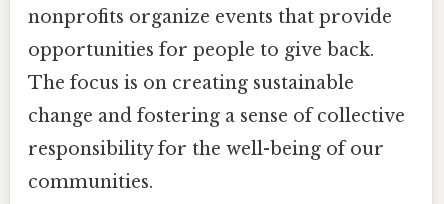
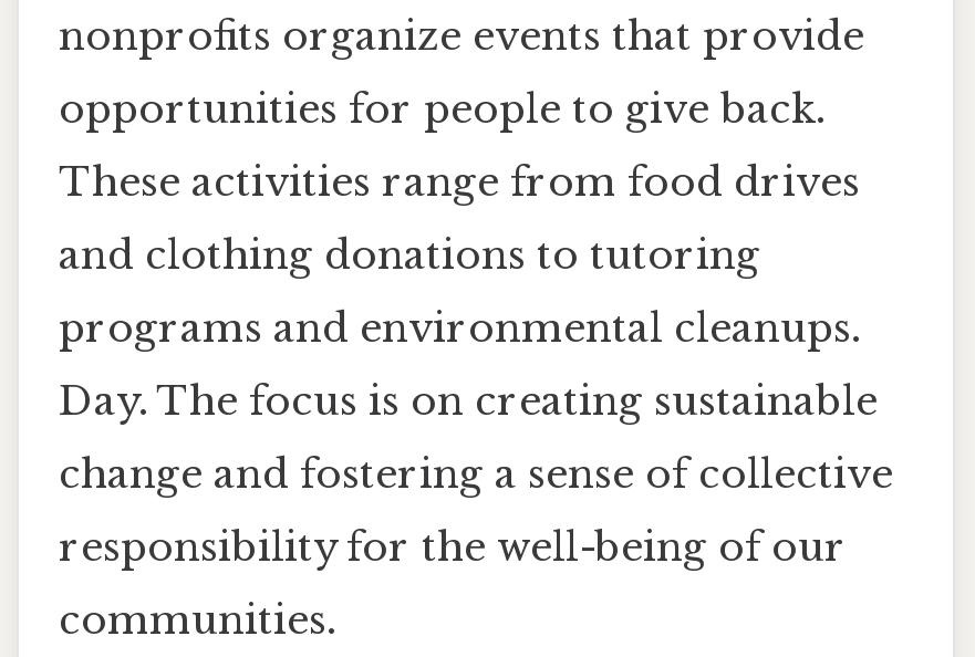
[28,72,354,94] The focus is on creating sustainable -> [59,158,878,426] These activities range from food drives | and clothing donations to tutoring | programs and environmental cleanups. | Day. The focus is on creating sustainable

